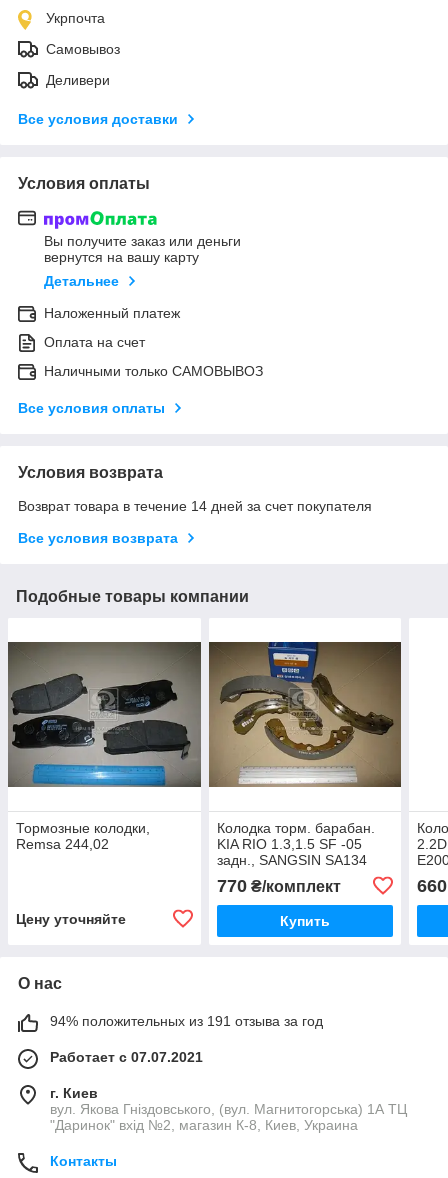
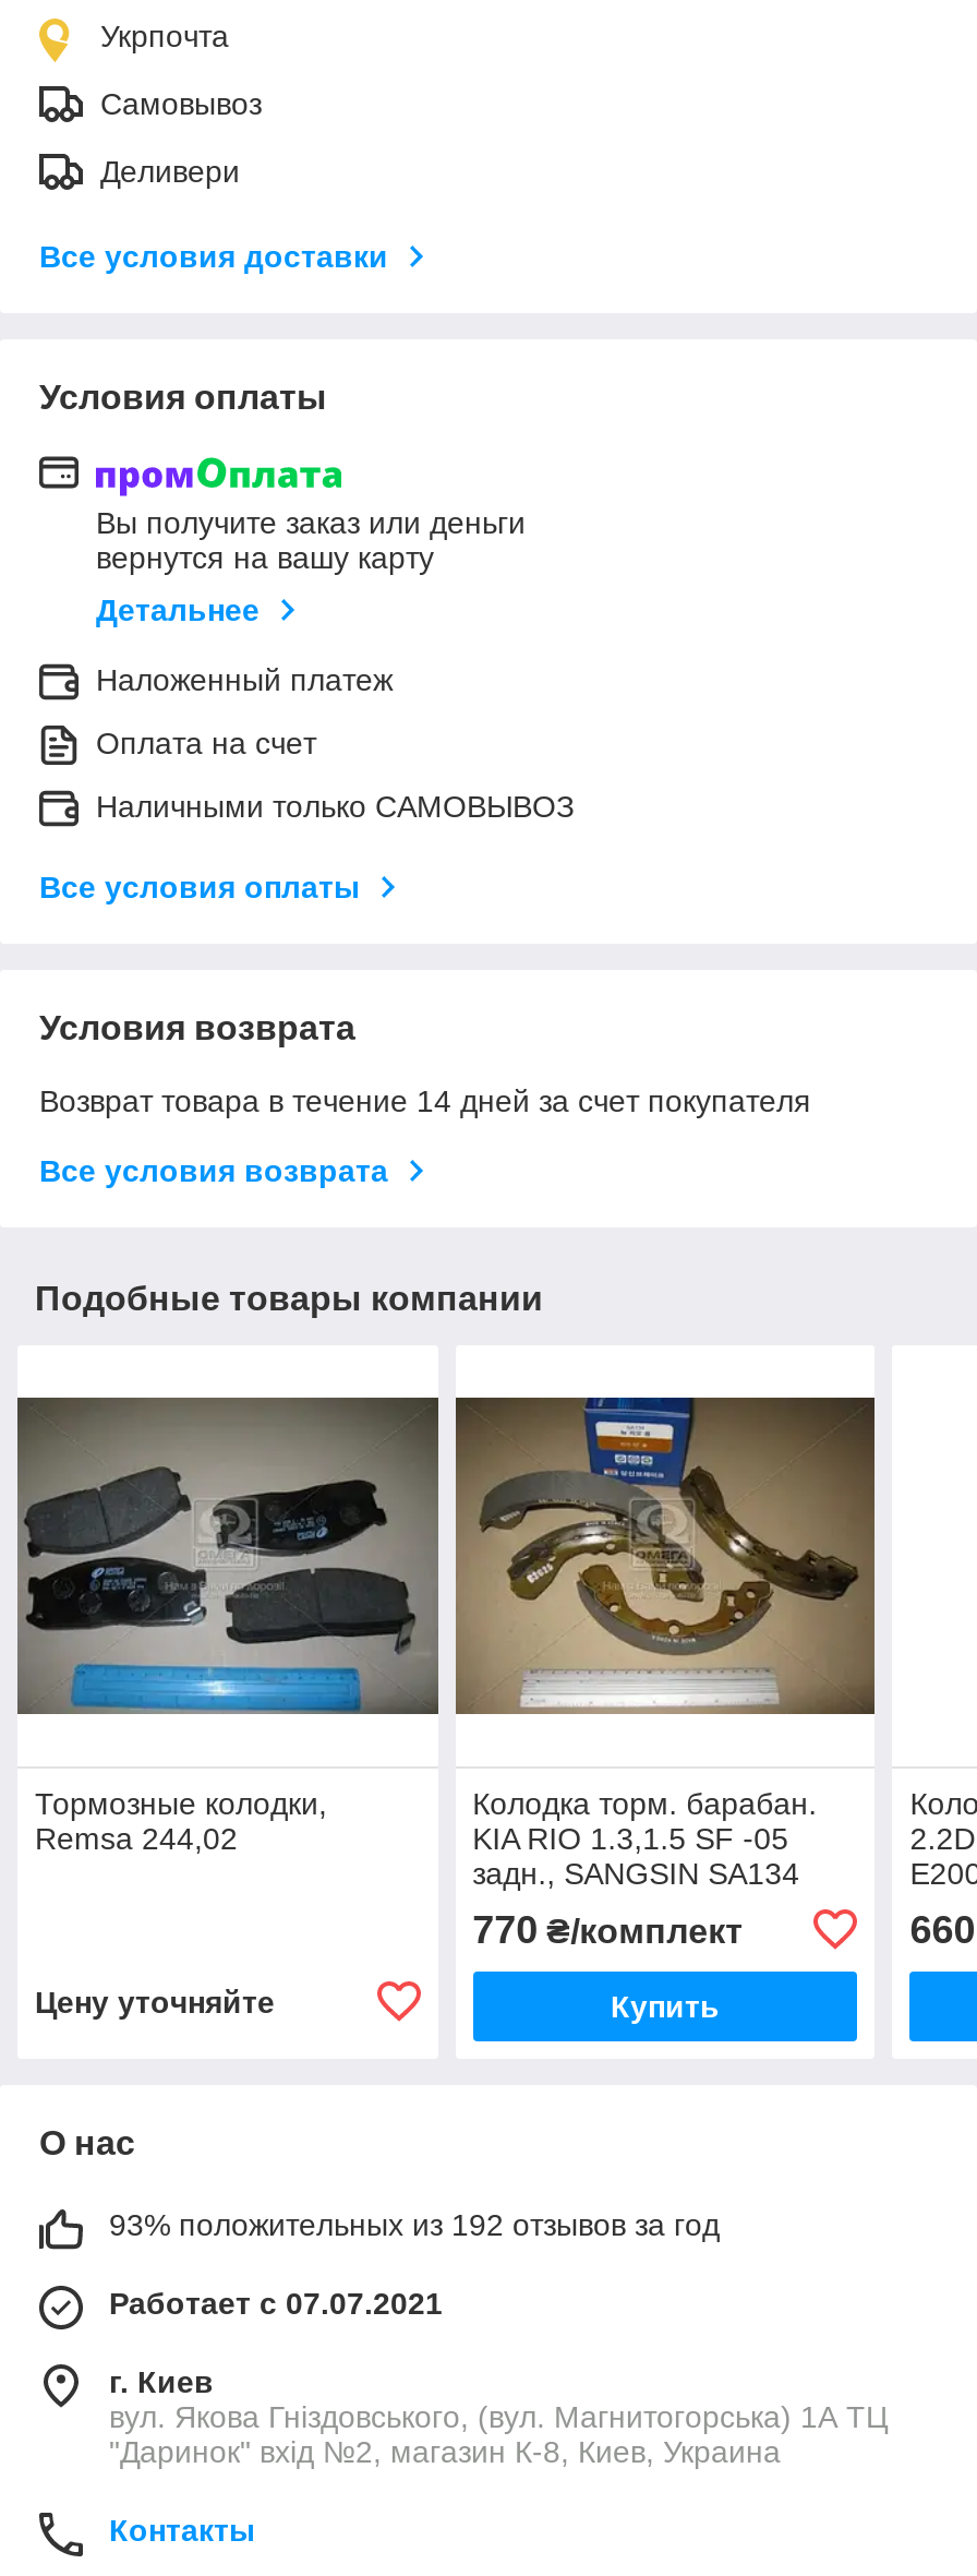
[50,1013,323,1029] 94% положительных из 191 отзыва за год -> [109,2207,720,2242] 93% положительных из 192 отзывов за год

